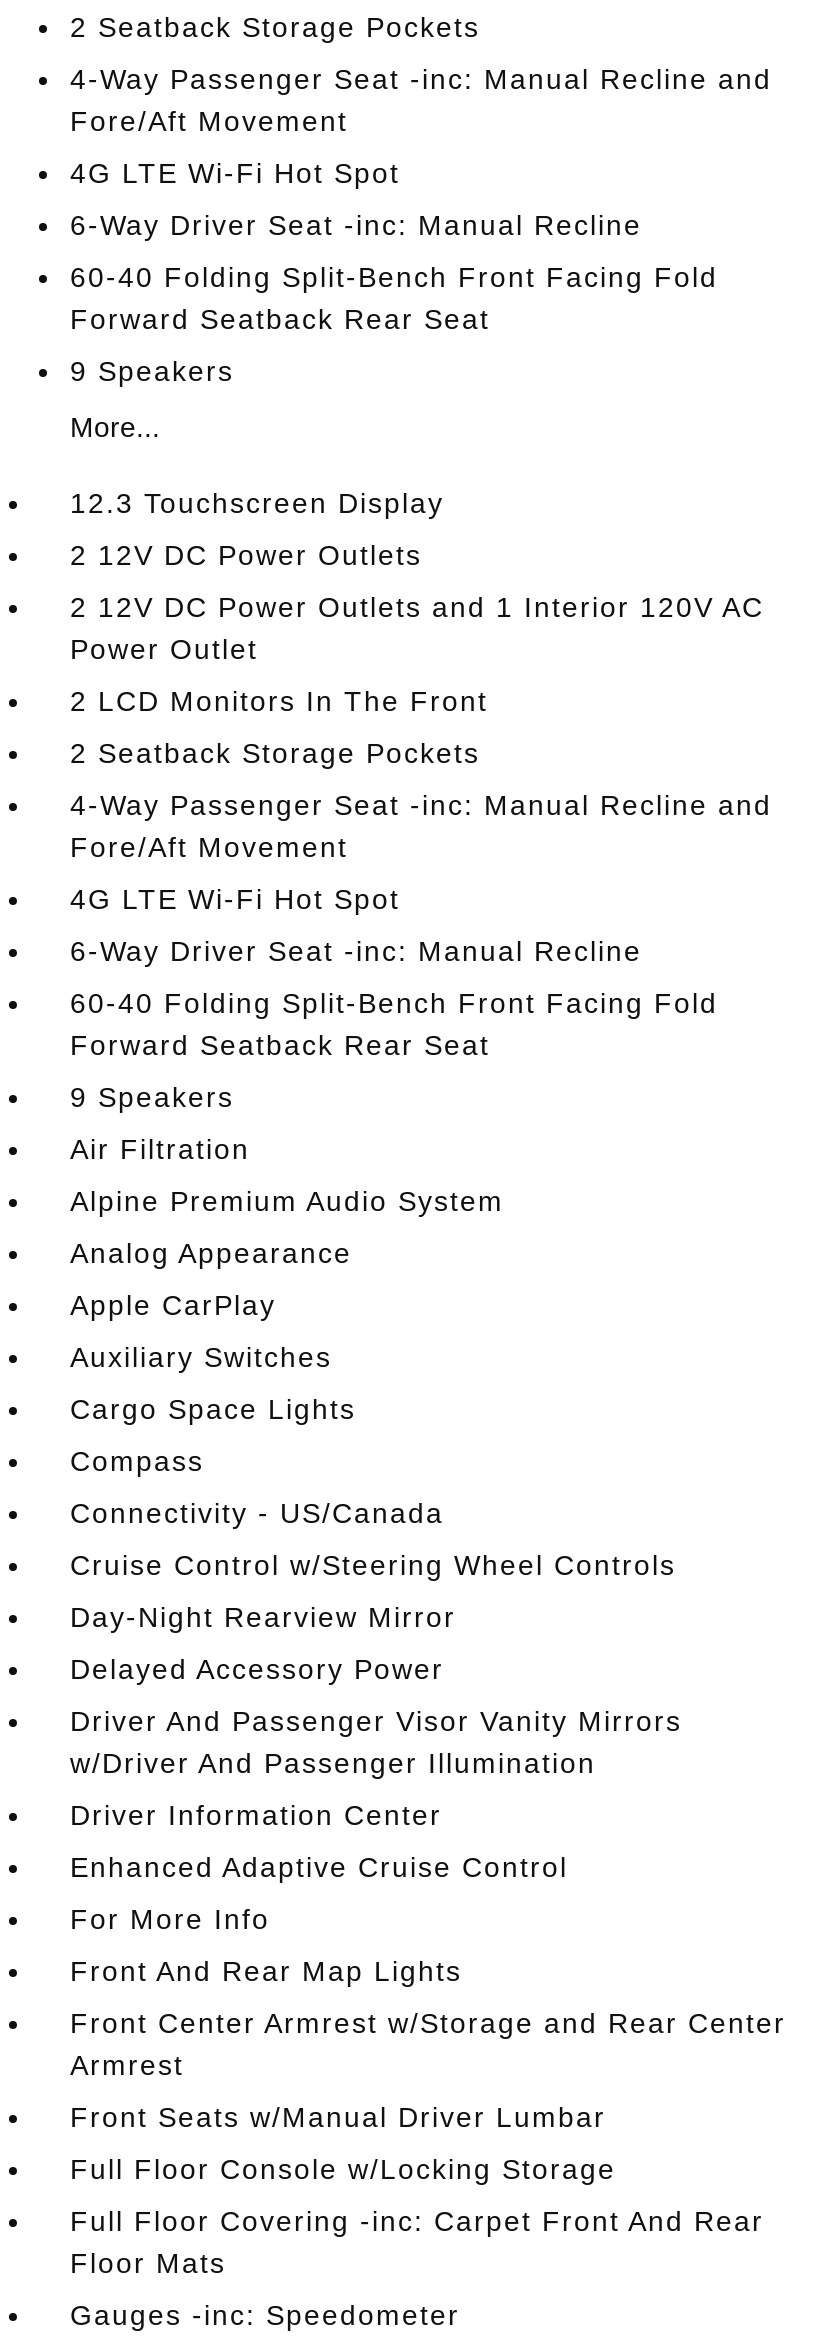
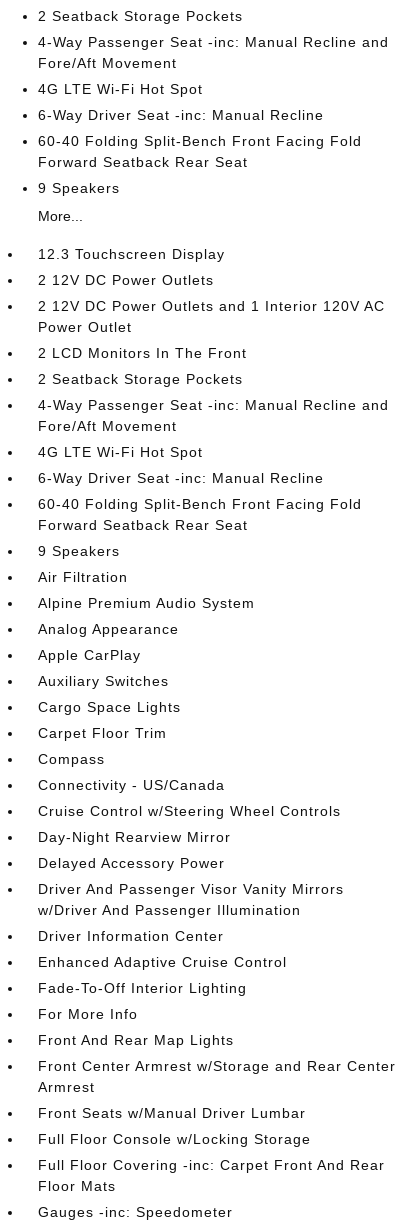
none -> [38,725,167,741] Carpet Floor Trim
none -> [38,980,247,996] Fade-To-Off Interior Lighting

